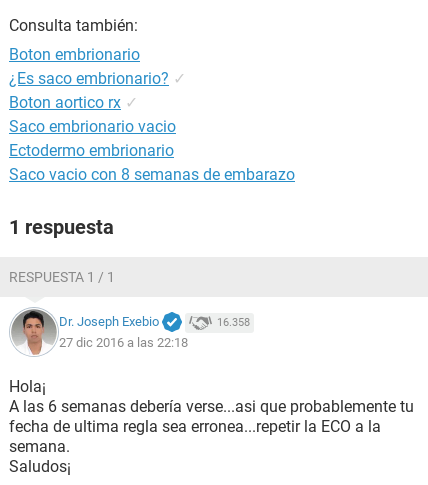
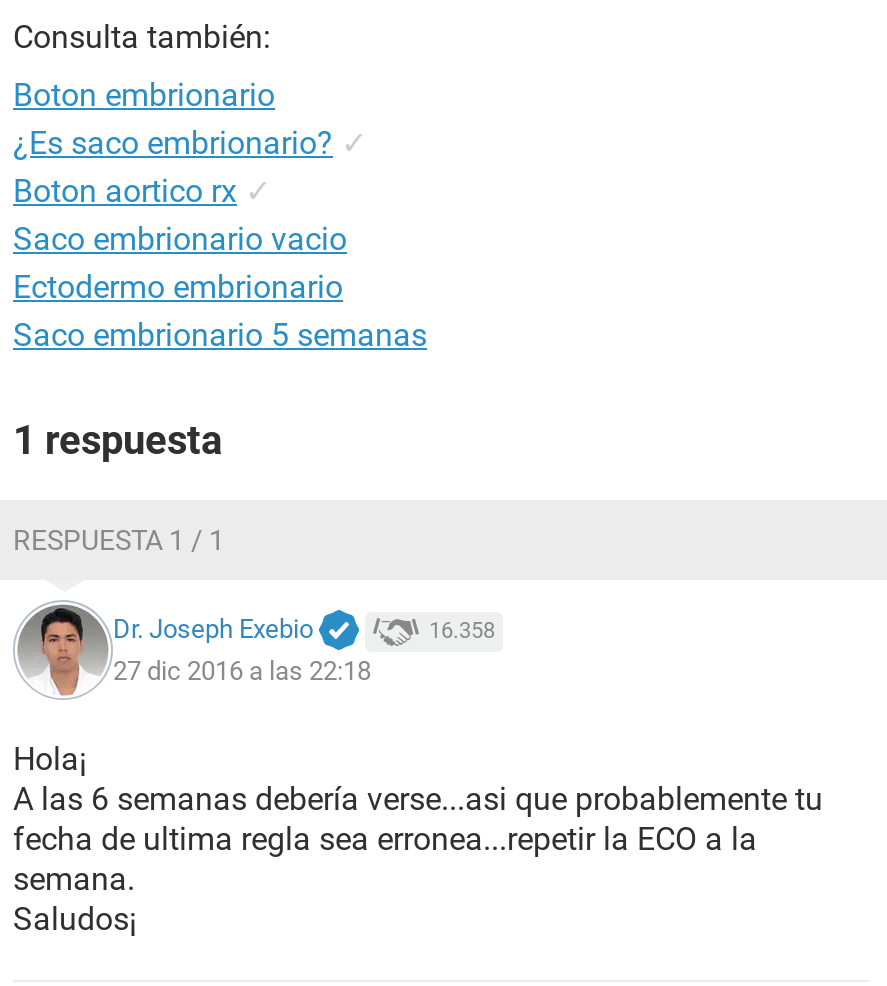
[9,165,295,184] Saco vacio con 8 semanas de embarazo -> [13,316,427,354] Saco embrionario 5 semanas

